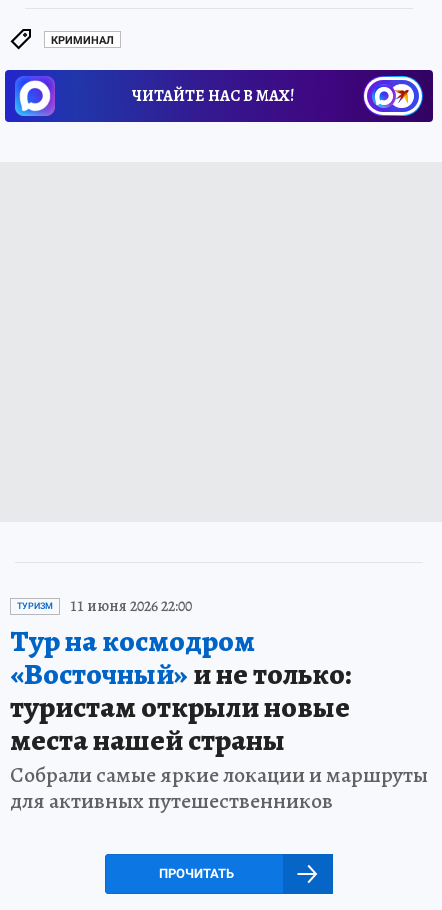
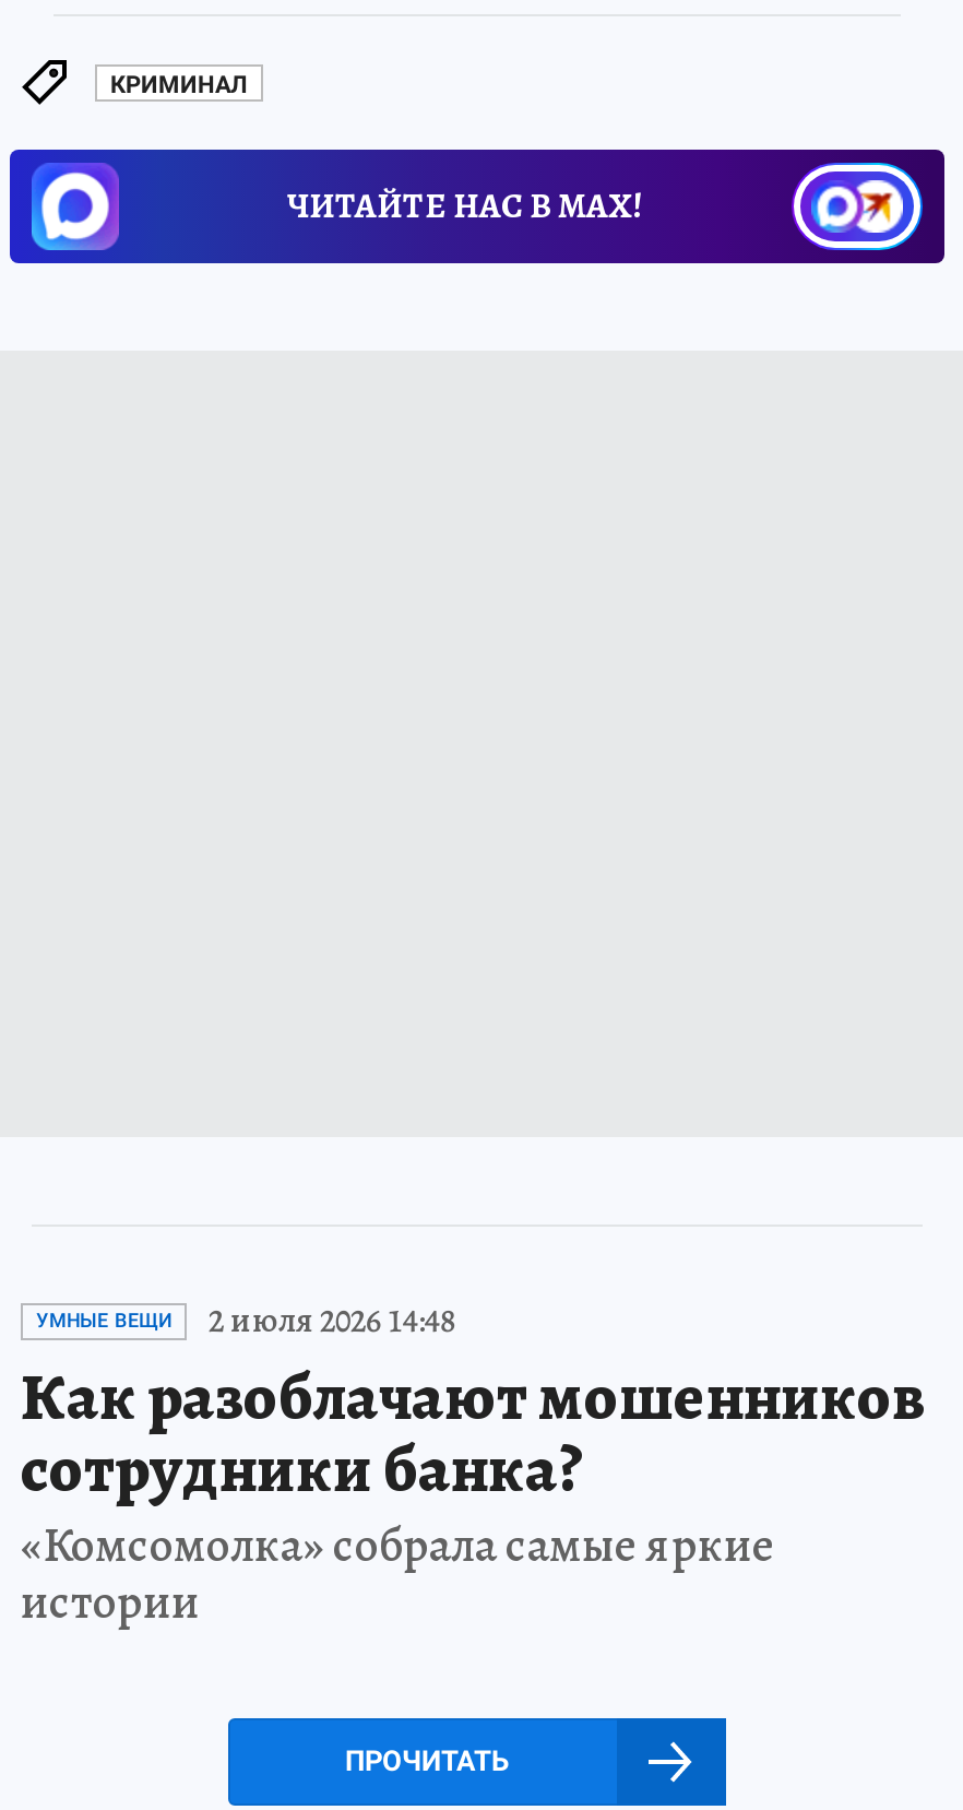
[10,595,428,816] ТУРИЗМ | 11 июня 2026 22:00 | Тур на космодром | «Восточный»и не только: | туристам открыли новые | места нашей страны | Собрали самые яркие локации и маршруты | для активных путешественников -> [21,1297,927,1636] УМНЫЕ ВЕЩИ | 2 июля 2026 14:48 | Как разоблачают мошенников | сотрудники банка? | «Комсомолка» собрала самые яркие | истории

